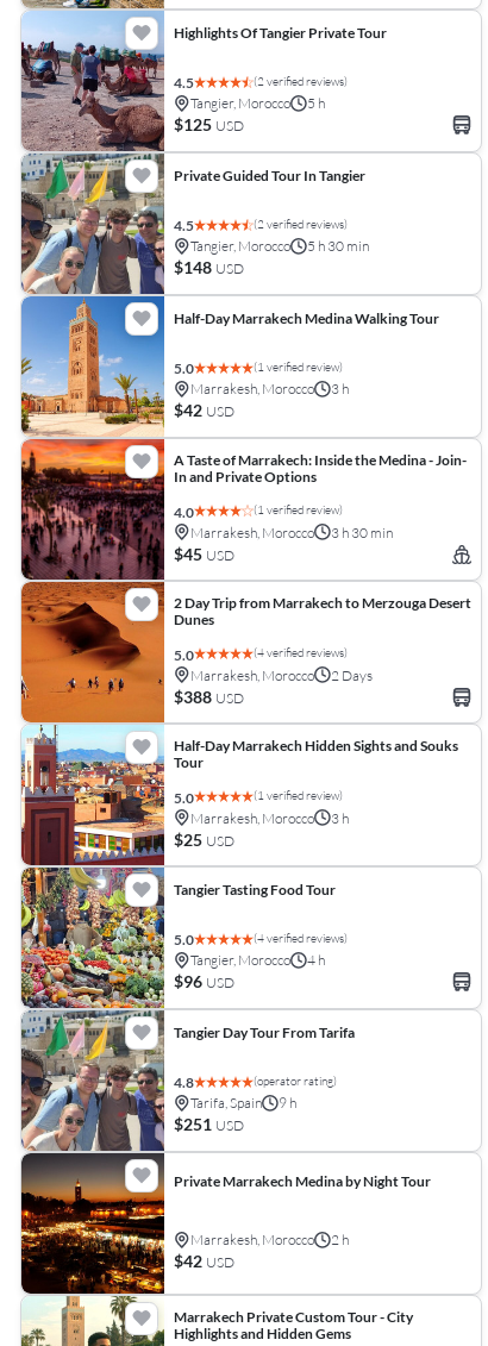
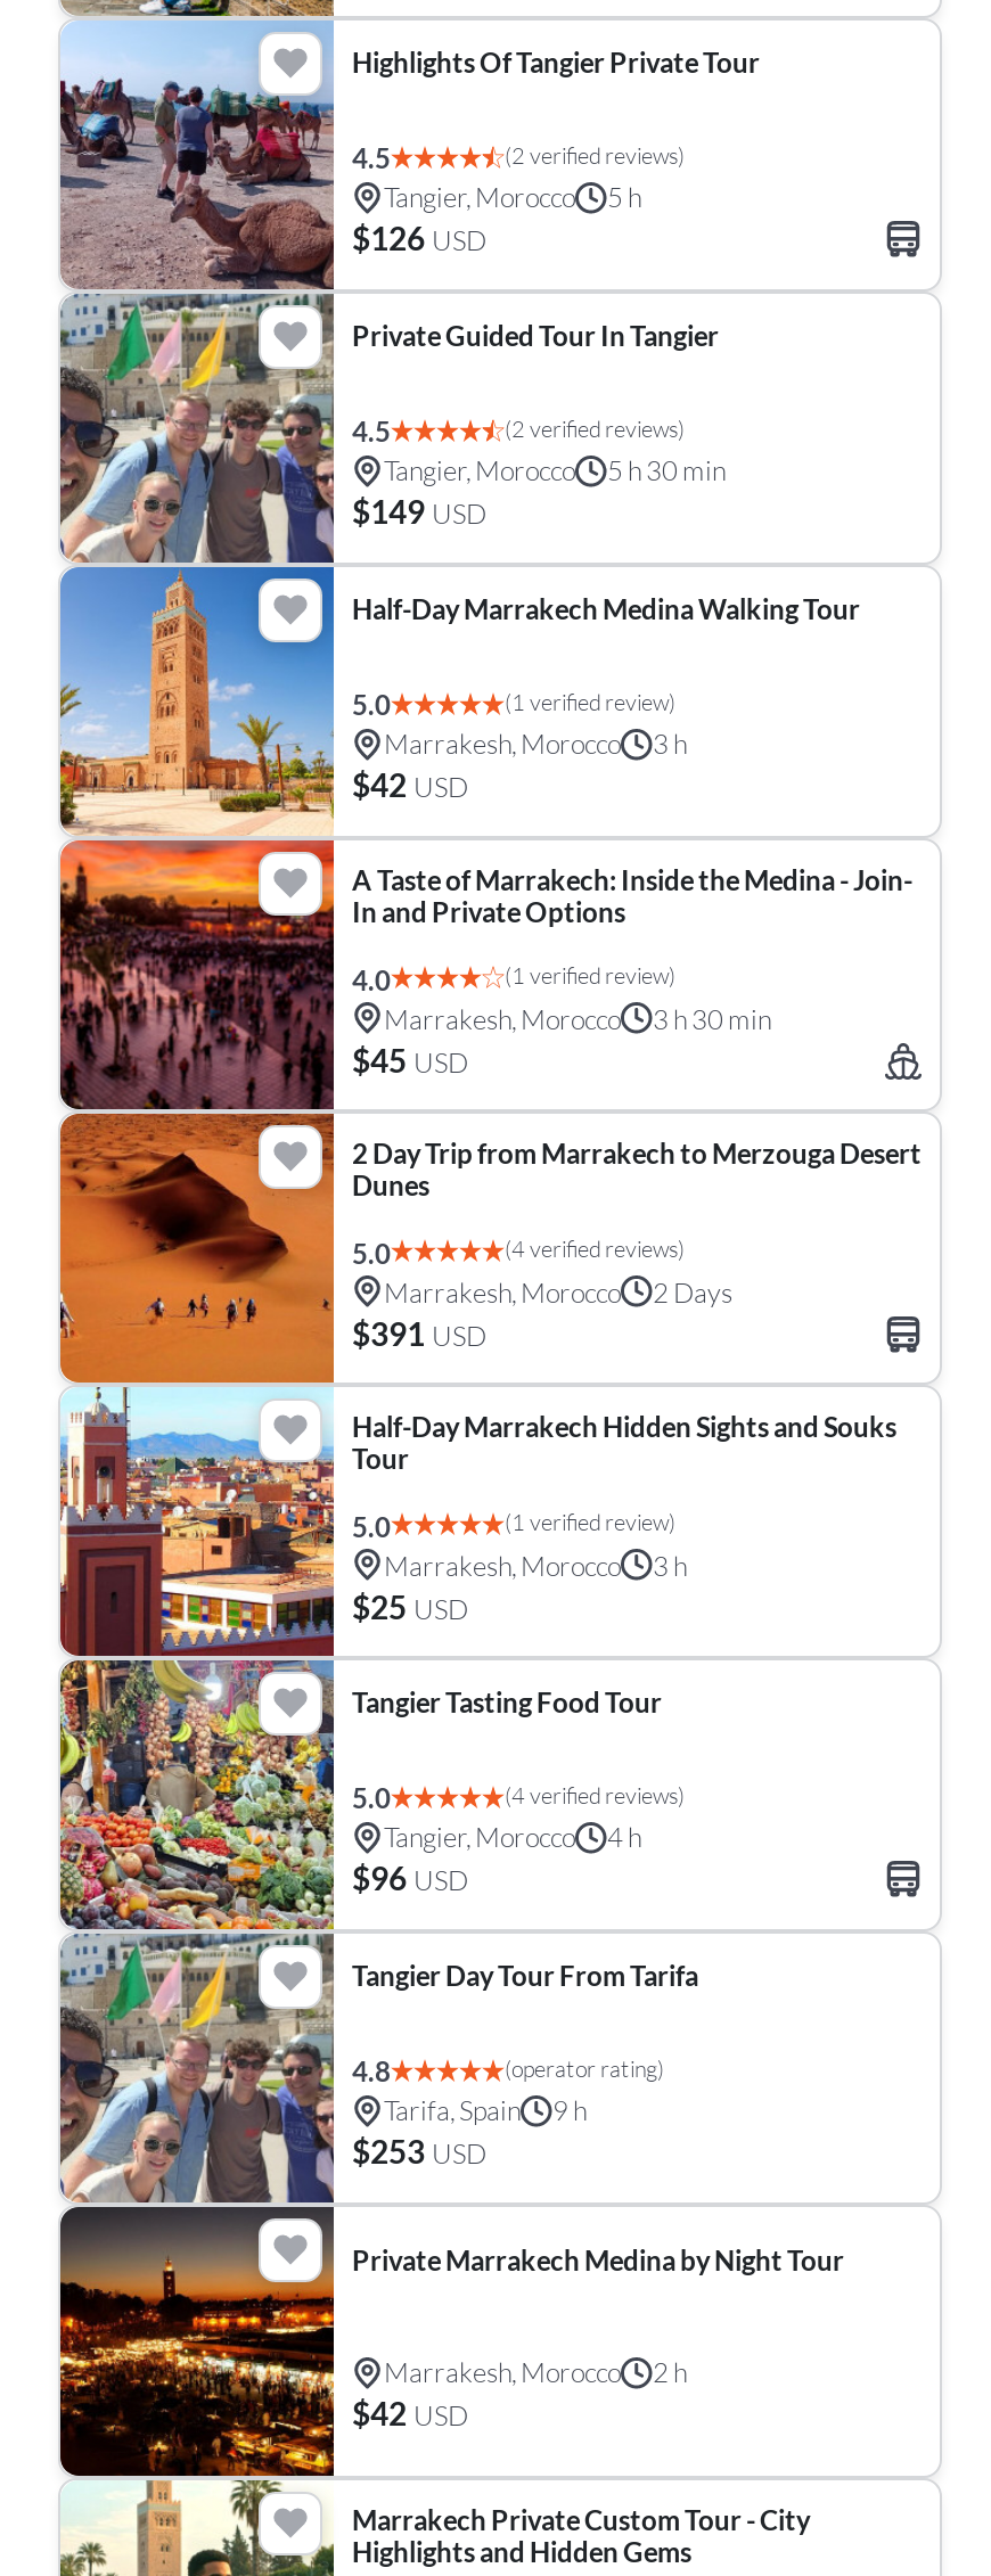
[174,114,244,134] $125 USD -> [352,219,486,257] $126 USD
[174,257,244,277] $148 USD -> [352,492,486,531] $149 USD
[174,686,244,707] $388 USD -> [352,1314,486,1352] $391 USD
[174,1114,244,1134] $251 USD -> [352,2132,486,2171] $253 USD

